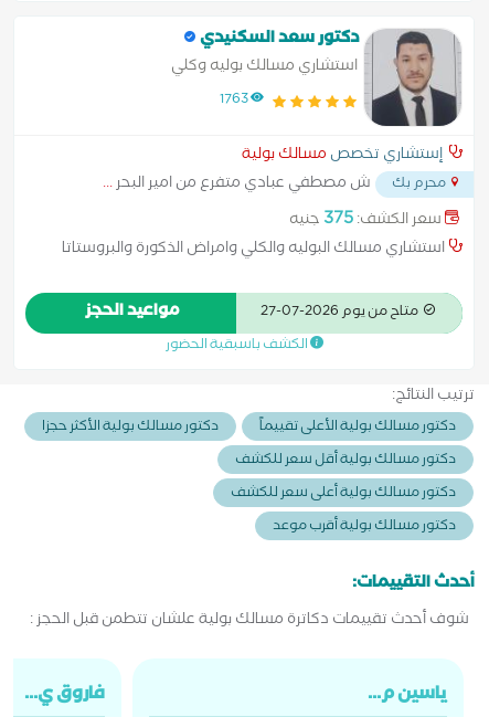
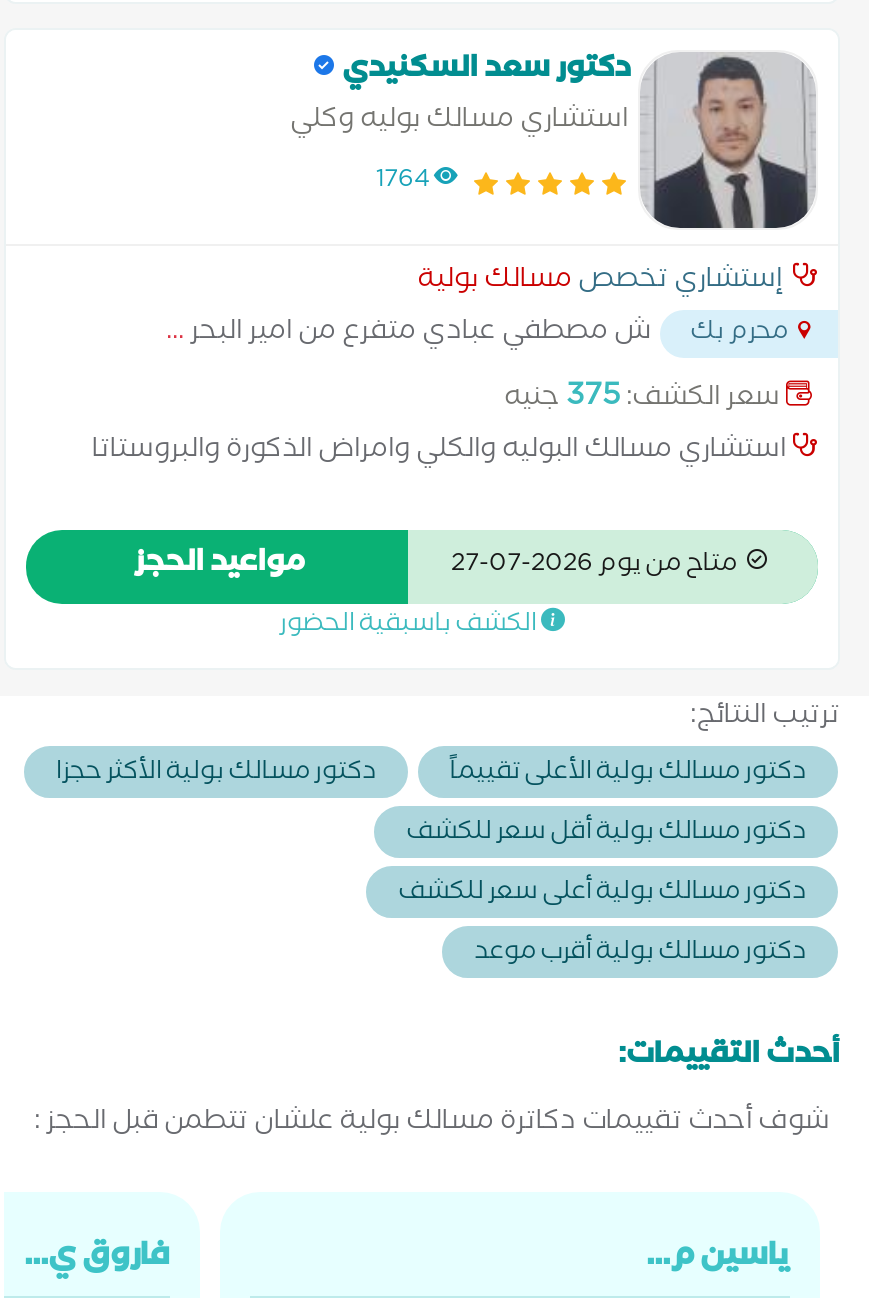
[220,88,248,114] 1763 -> [376,160,430,206] 1764

